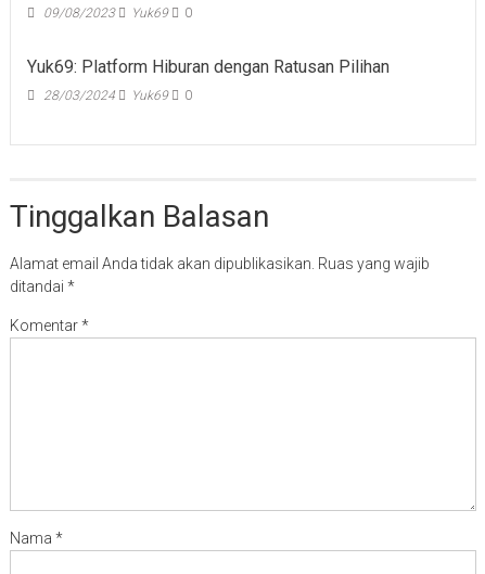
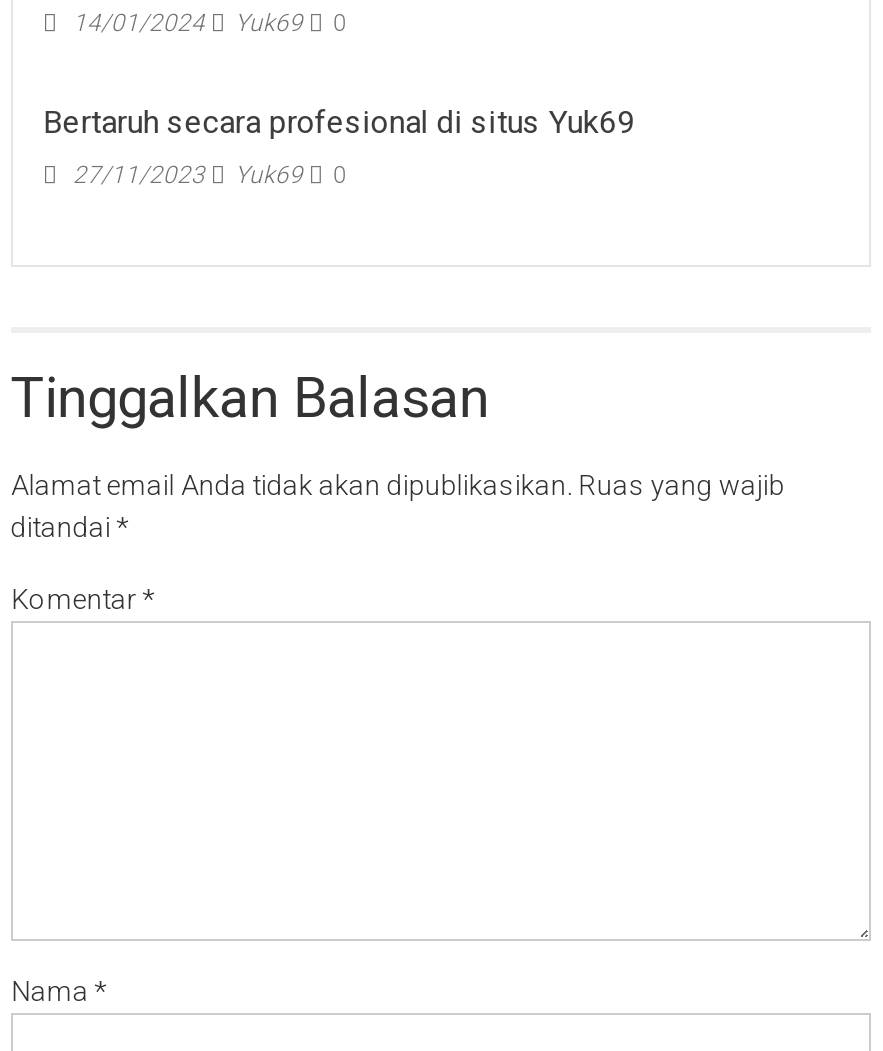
[43,6,192,21] 09/08/2023 Yuk69 0 -> [73,9,347,37] 14/01/2024 Yuk69 0
[27,57,389,77] Yuk69: Platform Hiburan dengan Ratusan Pilihan -> [43,103,635,141] Bertaruh secara profesional di situs Yuk69
[43,88,192,103] 28/03/2024 Yuk69 0 -> [73,161,347,189] 27/11/2023 Yuk69 0

